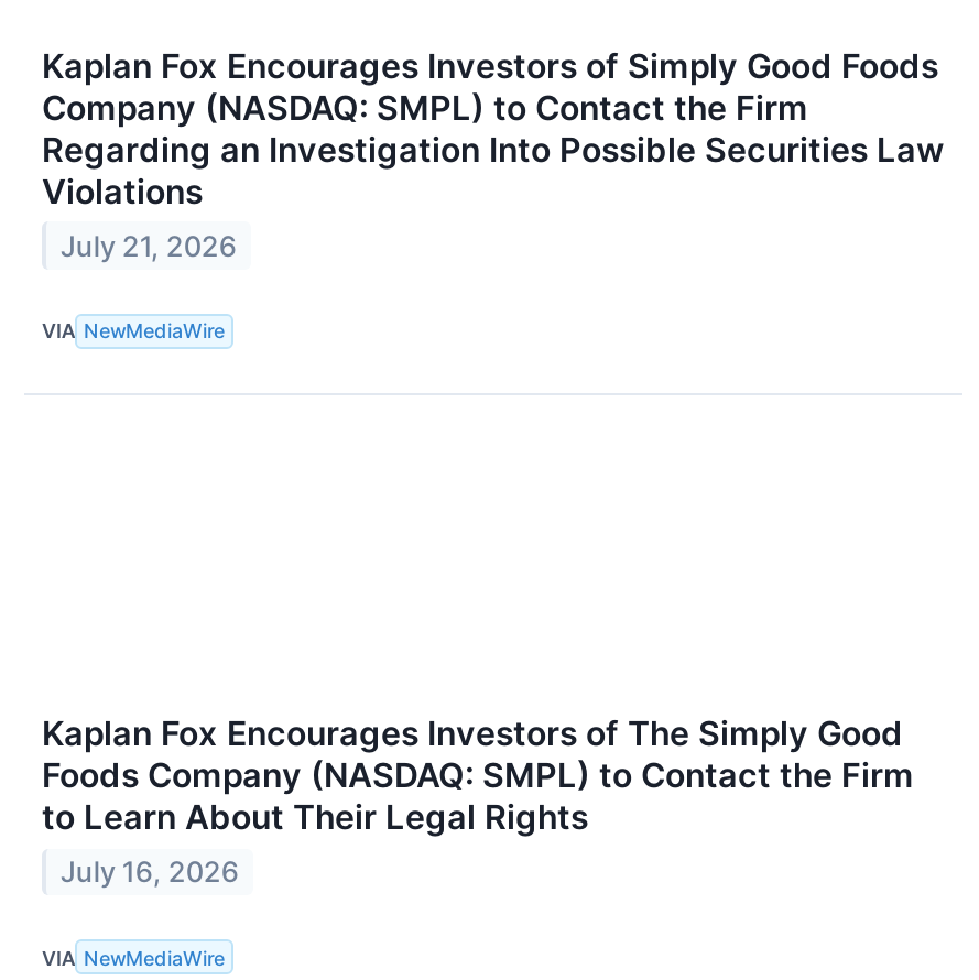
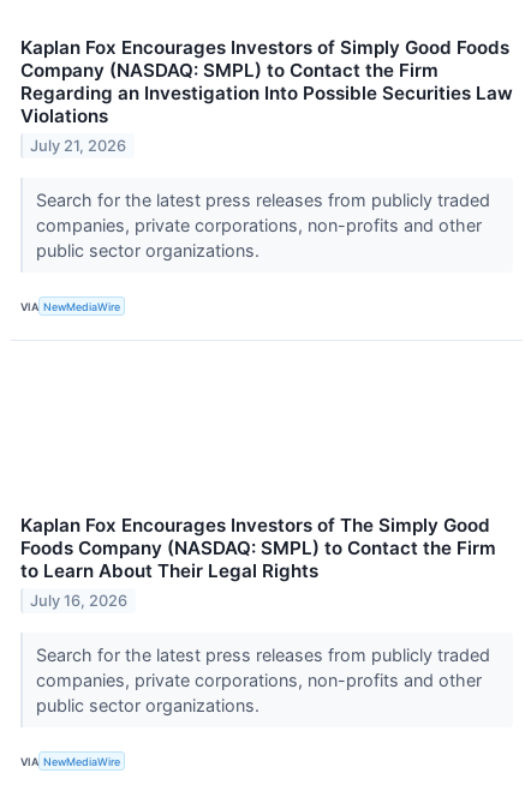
none -> [36,190,490,260] Search for the latest press releases from publicly traded | companies, private corporations, non-profits and other | public sector organizations.
none -> [36,645,490,716] Search for the latest press releases from publicly traded | companies, private corporations, non-profits and other | public sector organizations.

